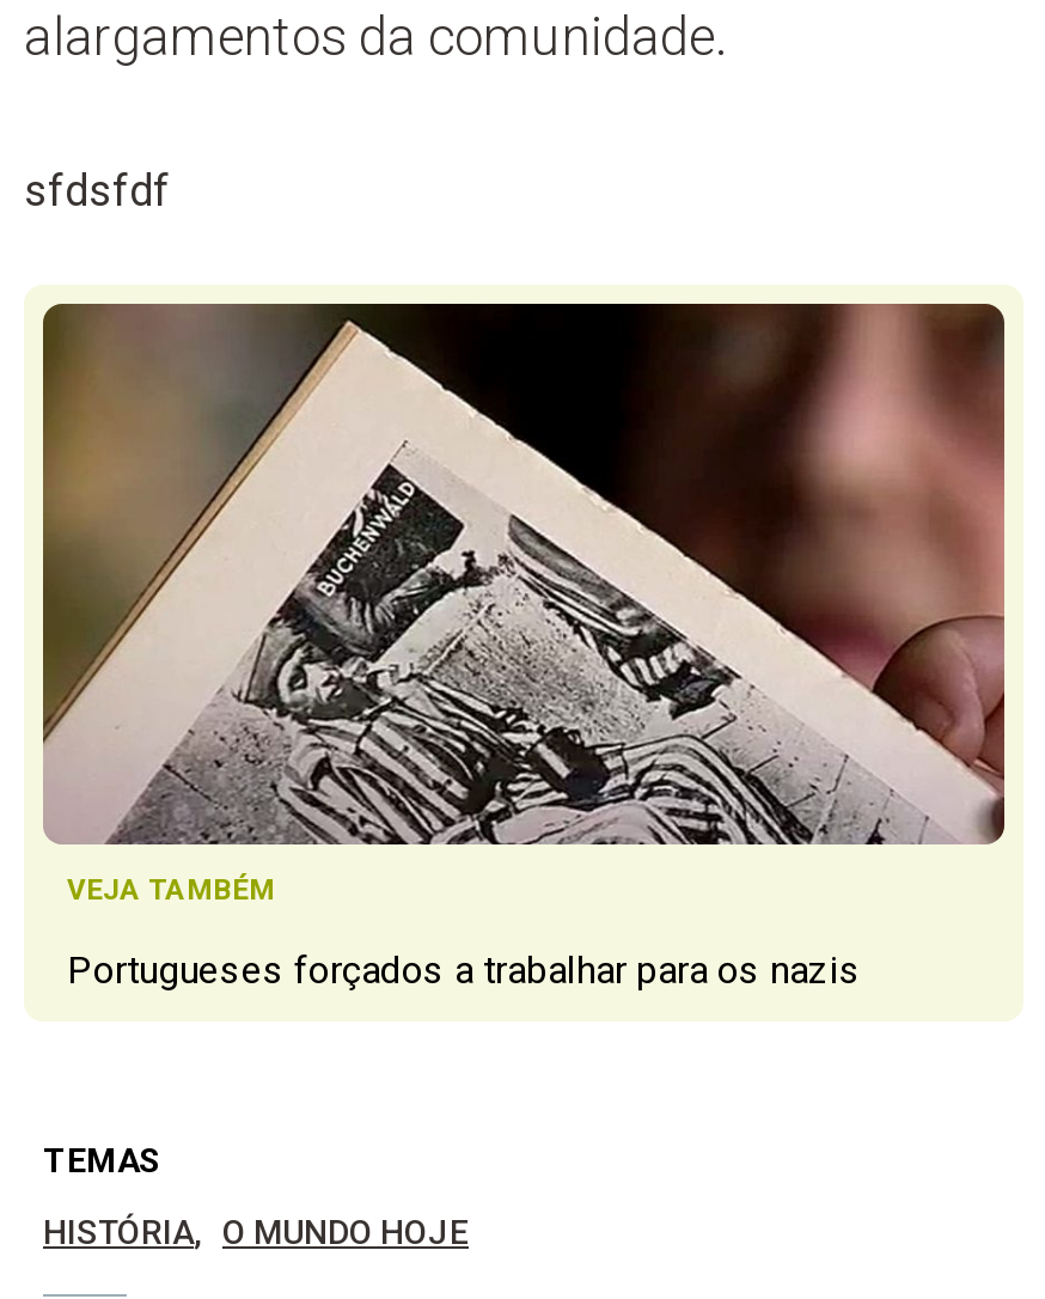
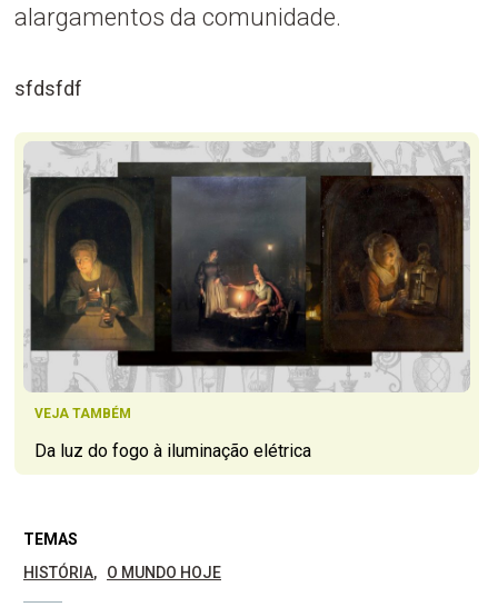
[41,301,1007,847] [image] -> [23,141,470,392] [image]
[67,946,861,992] Portugueses forçados a trabalhar para os nazis -> [34,440,311,461] Da luz do fogo à iluminação elétrica

